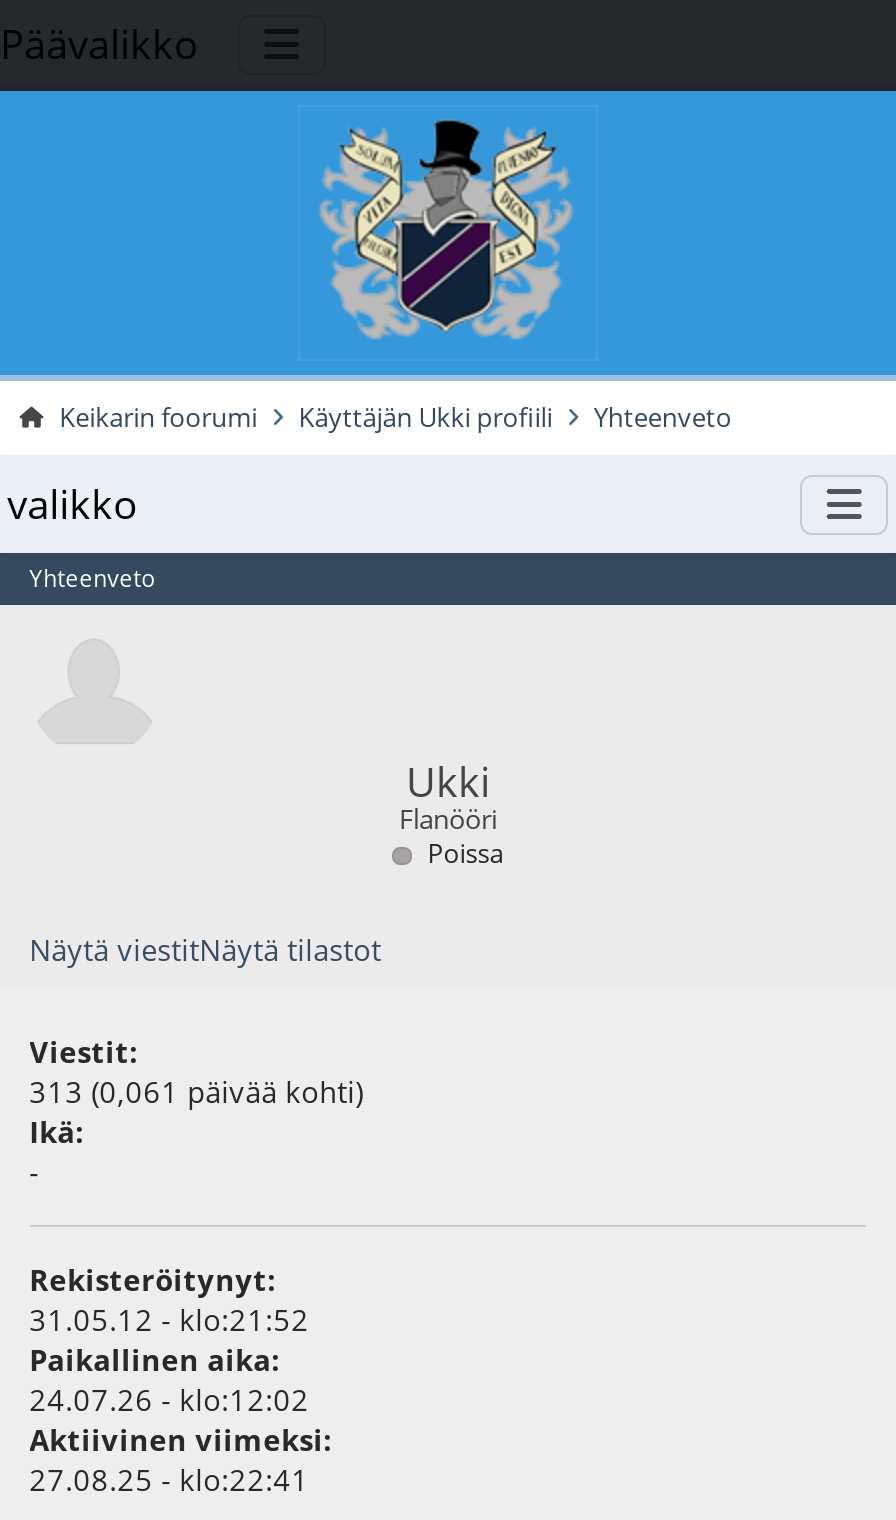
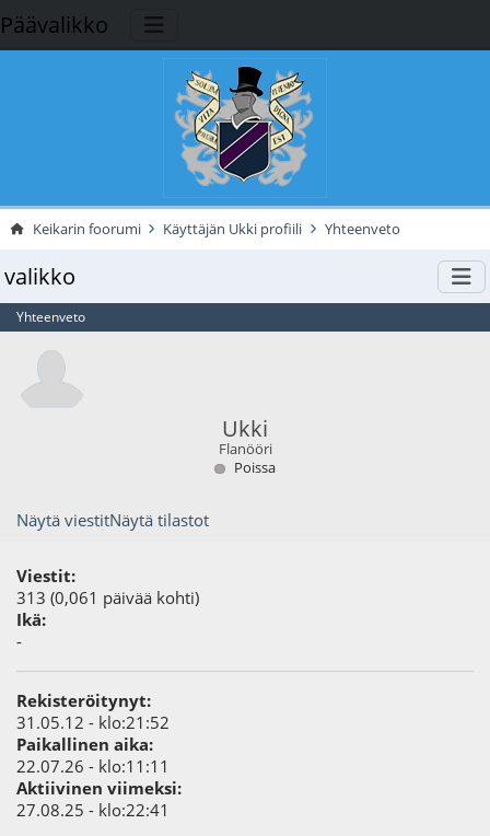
[29,1379,309,1419] 24.07.26 - klo:12:02 -> [16,755,169,777] 22.07.26 - klo:11:11

